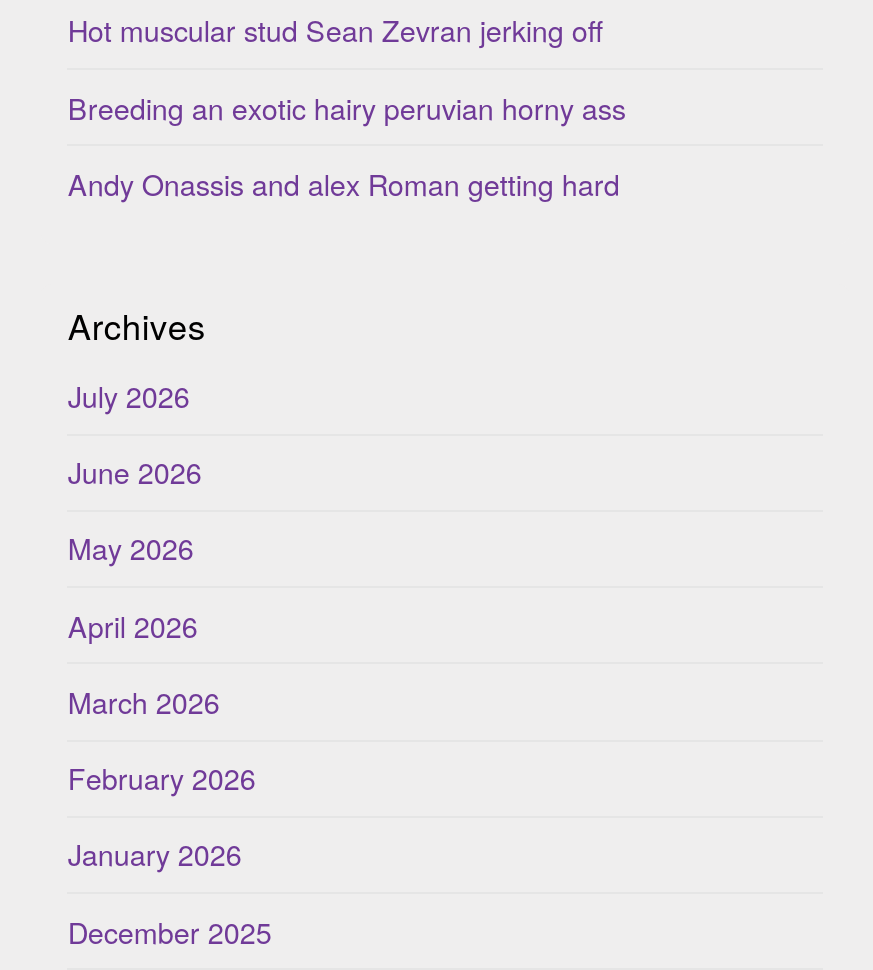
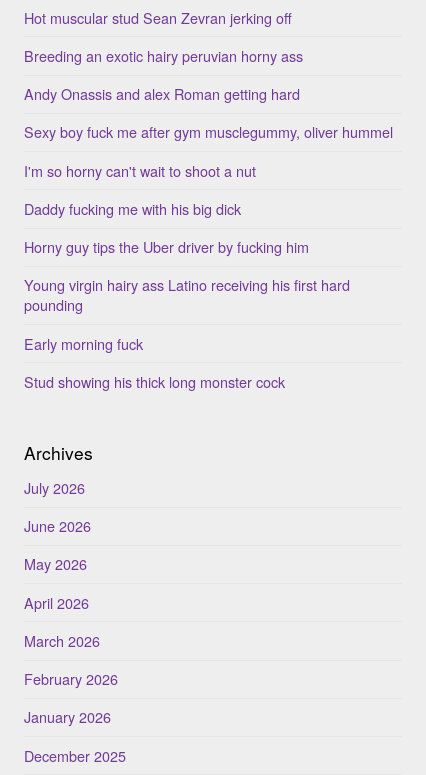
none -> [24,121,393,392] Sexy boy fuck me after gym musclegummy, oliver hummel | I'm so horny can't wait to shoot a nut | Daddy fucking me with his big dick | Horny guy tips the Uber driver by fucking him | Young virgin hairy ass Latino receiving his first hard | pounding | Early morning fuck | Stud showing his thick long monster cock

